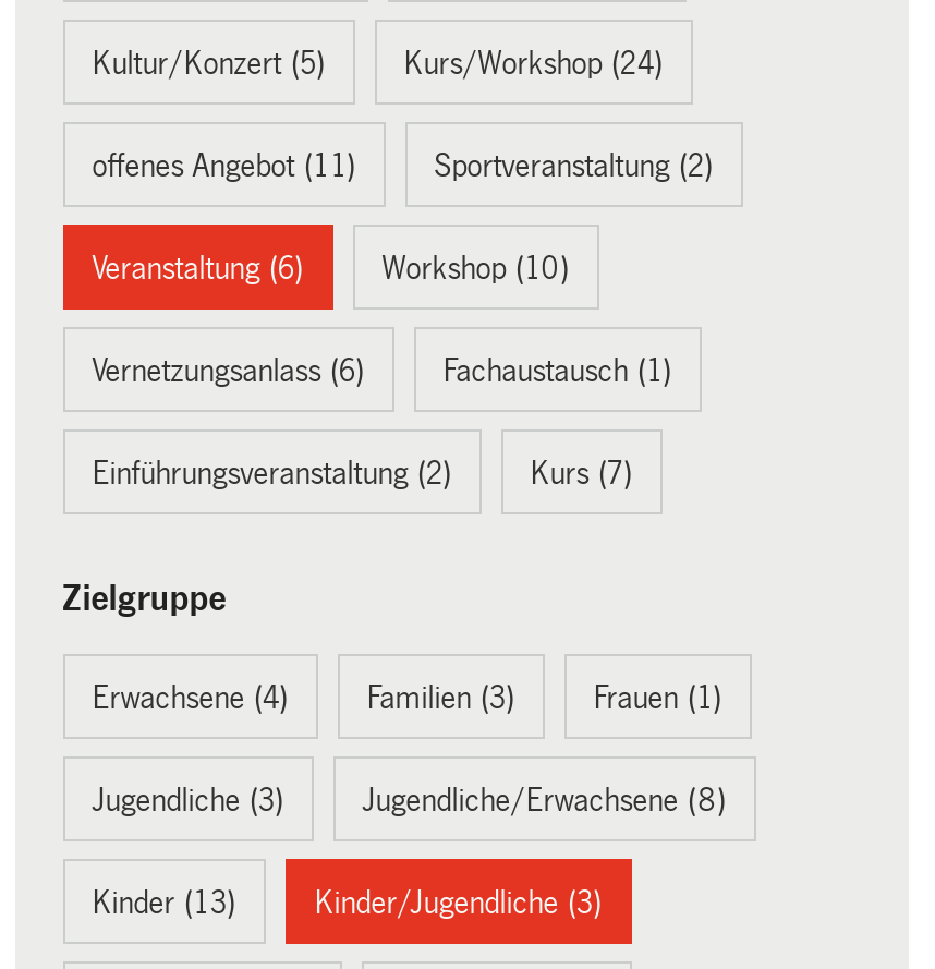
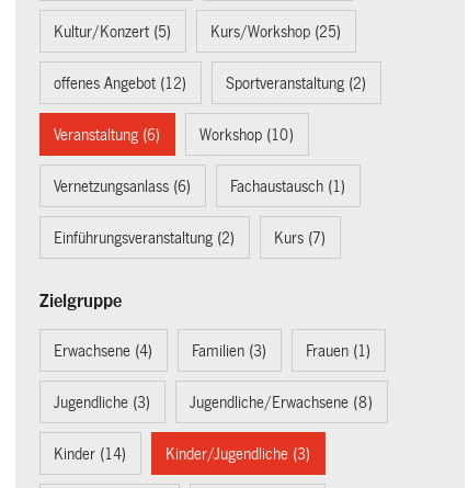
[404,45,663,80] Kurs/Workshop (24) -> [211,22,341,40] Kurs/Workshop (25)
[92,147,356,182] offenes Angebot (11) -> [54,74,187,92] offenes Angebot (12)
[92,884,236,919] Kinder (13) -> [54,445,126,462] Kinder (14)

